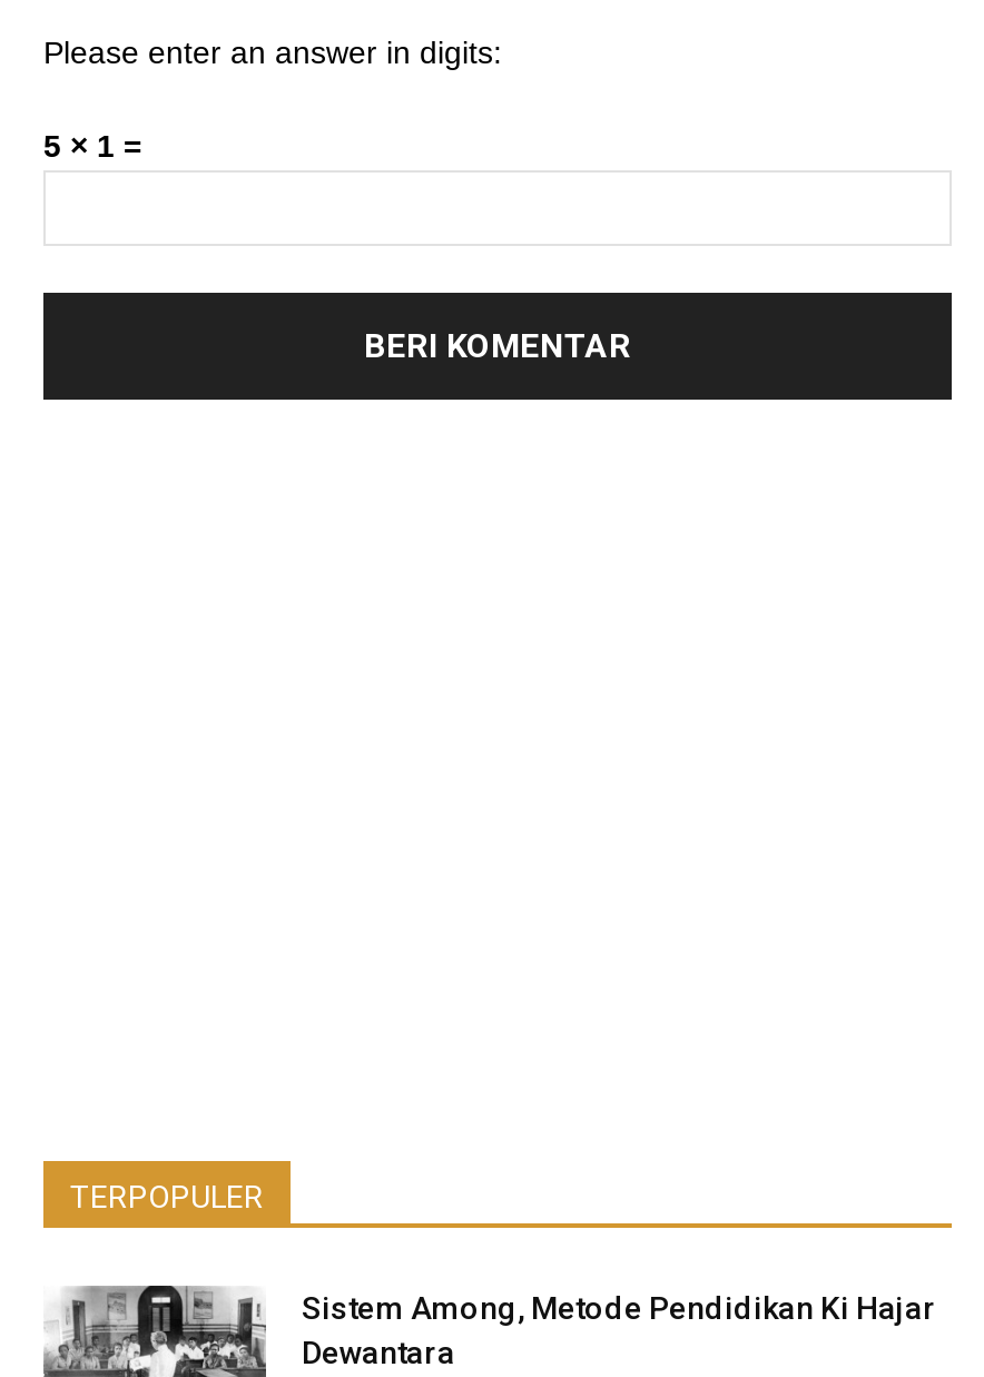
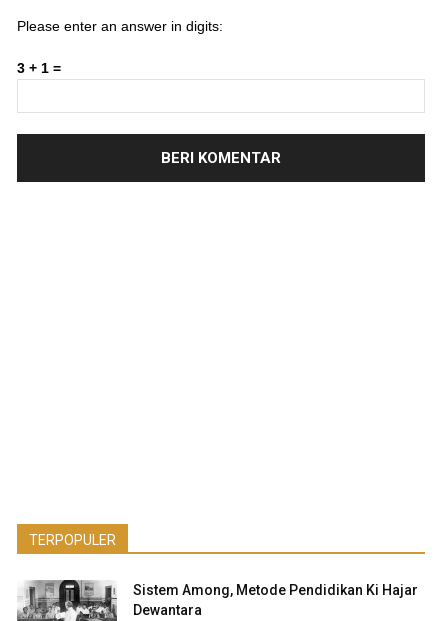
[43,127,141,163] 5 × 1 = -> [17,60,61,76] 3 + 1 =

